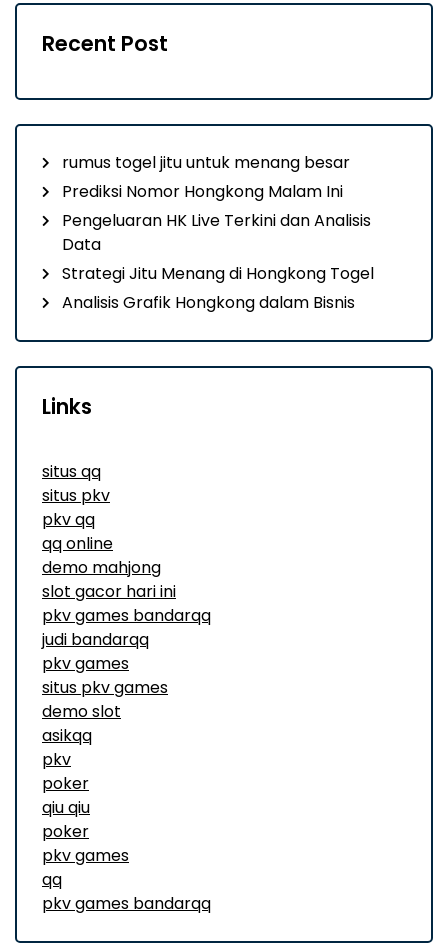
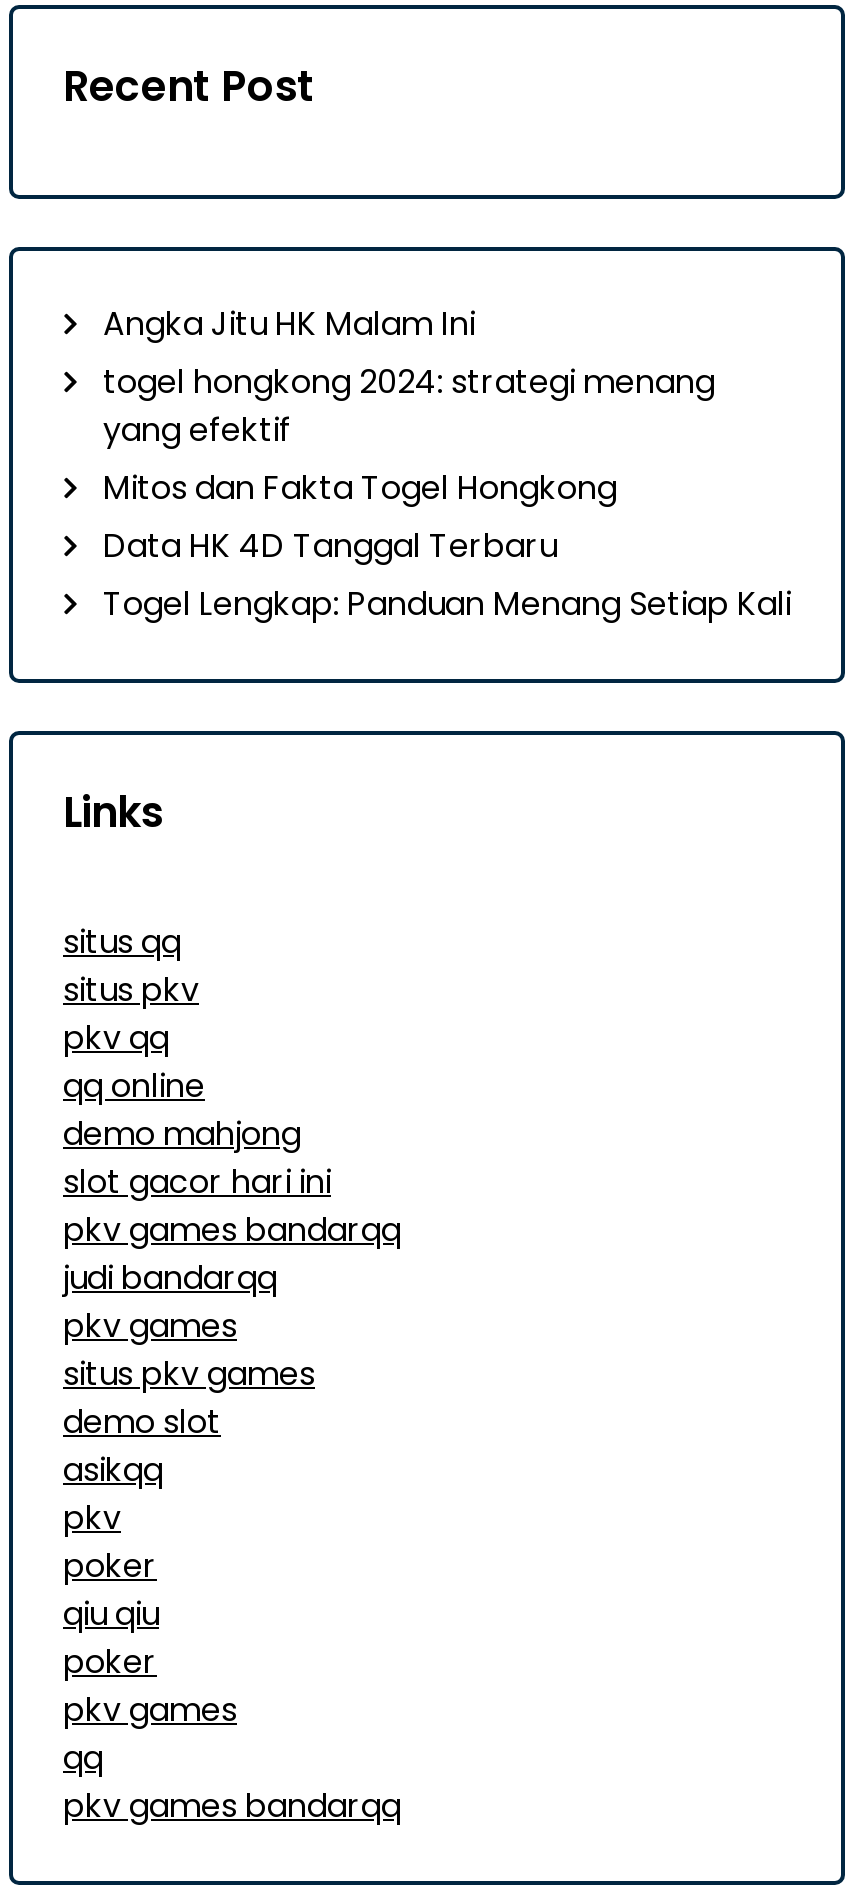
[62,151,374,314] rumus togel jitu untuk menang besar | Prediksi Nomor Hongkong Malam Ini | Pengeluaran HK Live Terkini dan Analisis | Data | Strategi Jitu Menang di Hongkong Togel | Analisis Grafik Hongkong dalam Bisnis -> [103,300,791,626] Angka Jitu HK Malam Ini | togel hongkong 2024: strategi menang | yang efektif | Mitos dan Fakta Togel Hongkong | Data HK 4D Tanggal Terbaru | Togel Lengkap: Panduan Menang Setiap Kali

